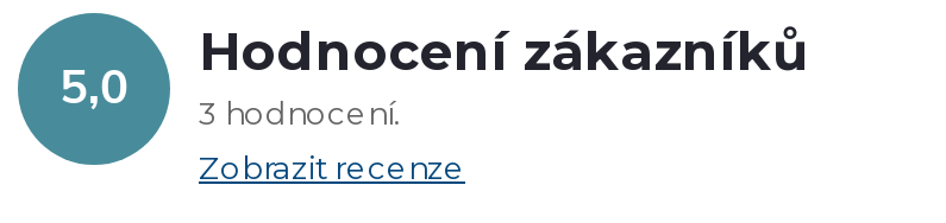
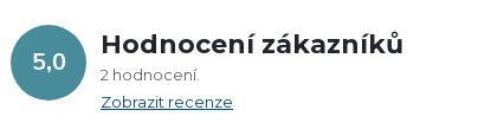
[59,55,401,131] 5,0 3 hodnocení -> [31,46,200,84] 5,0 2 hodnocení

